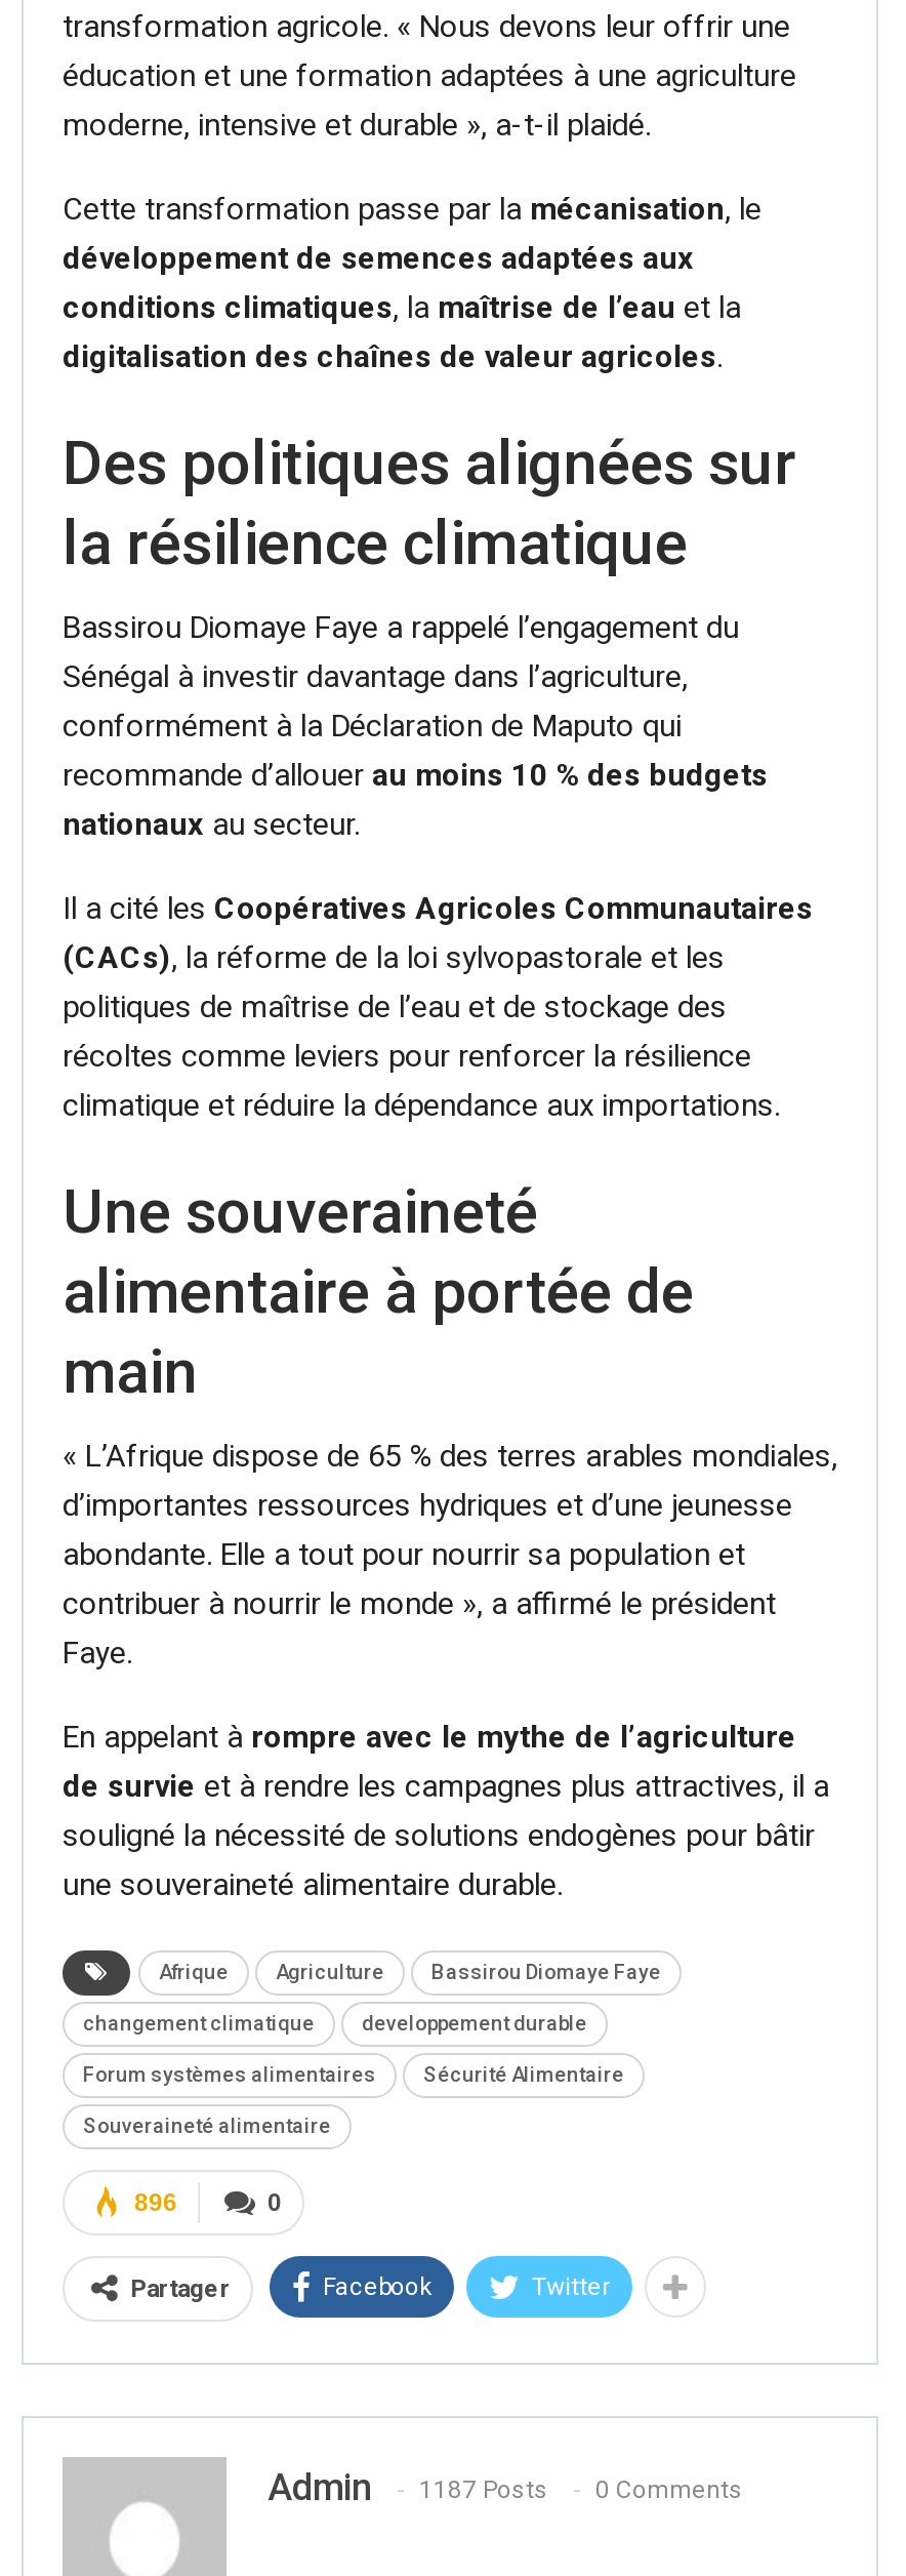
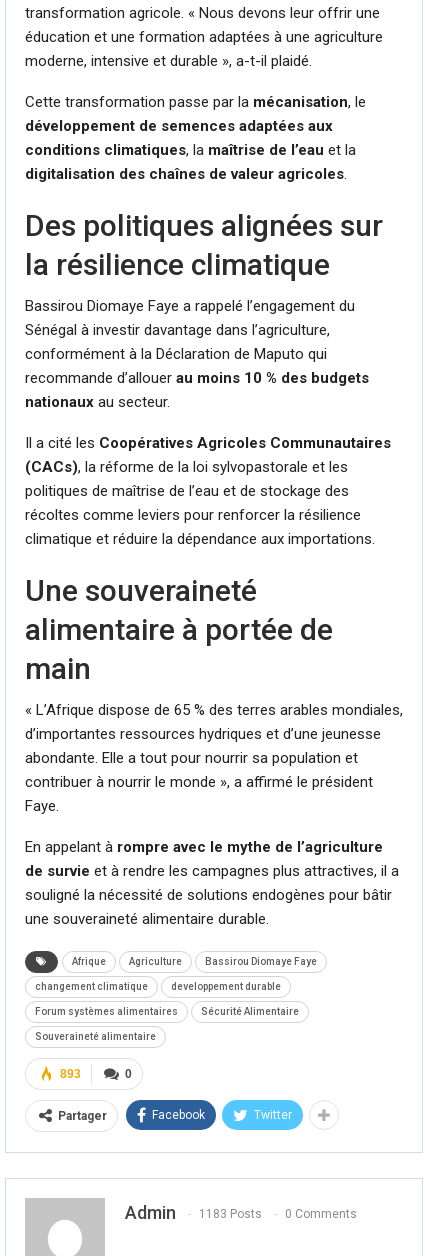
[134,2188,177,2217] 896 -> [60,1067,81,1081] 893
[267,2465,743,2508] Admin 1187 Posts 0 Comments -> [125,1202,357,1223] Admin 1183 Posts 0 Comments

